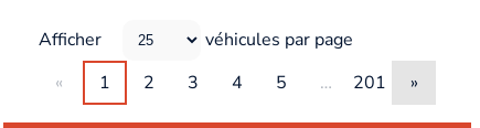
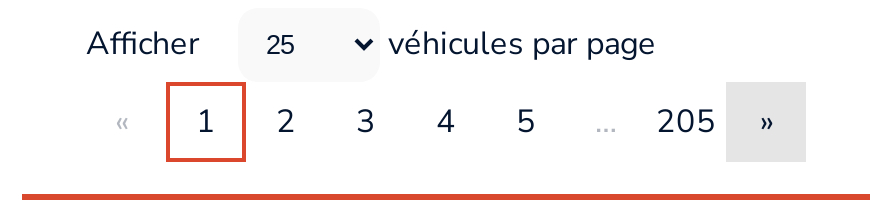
[353,70,386,95] 201 -> [656,99,716,143] 205

